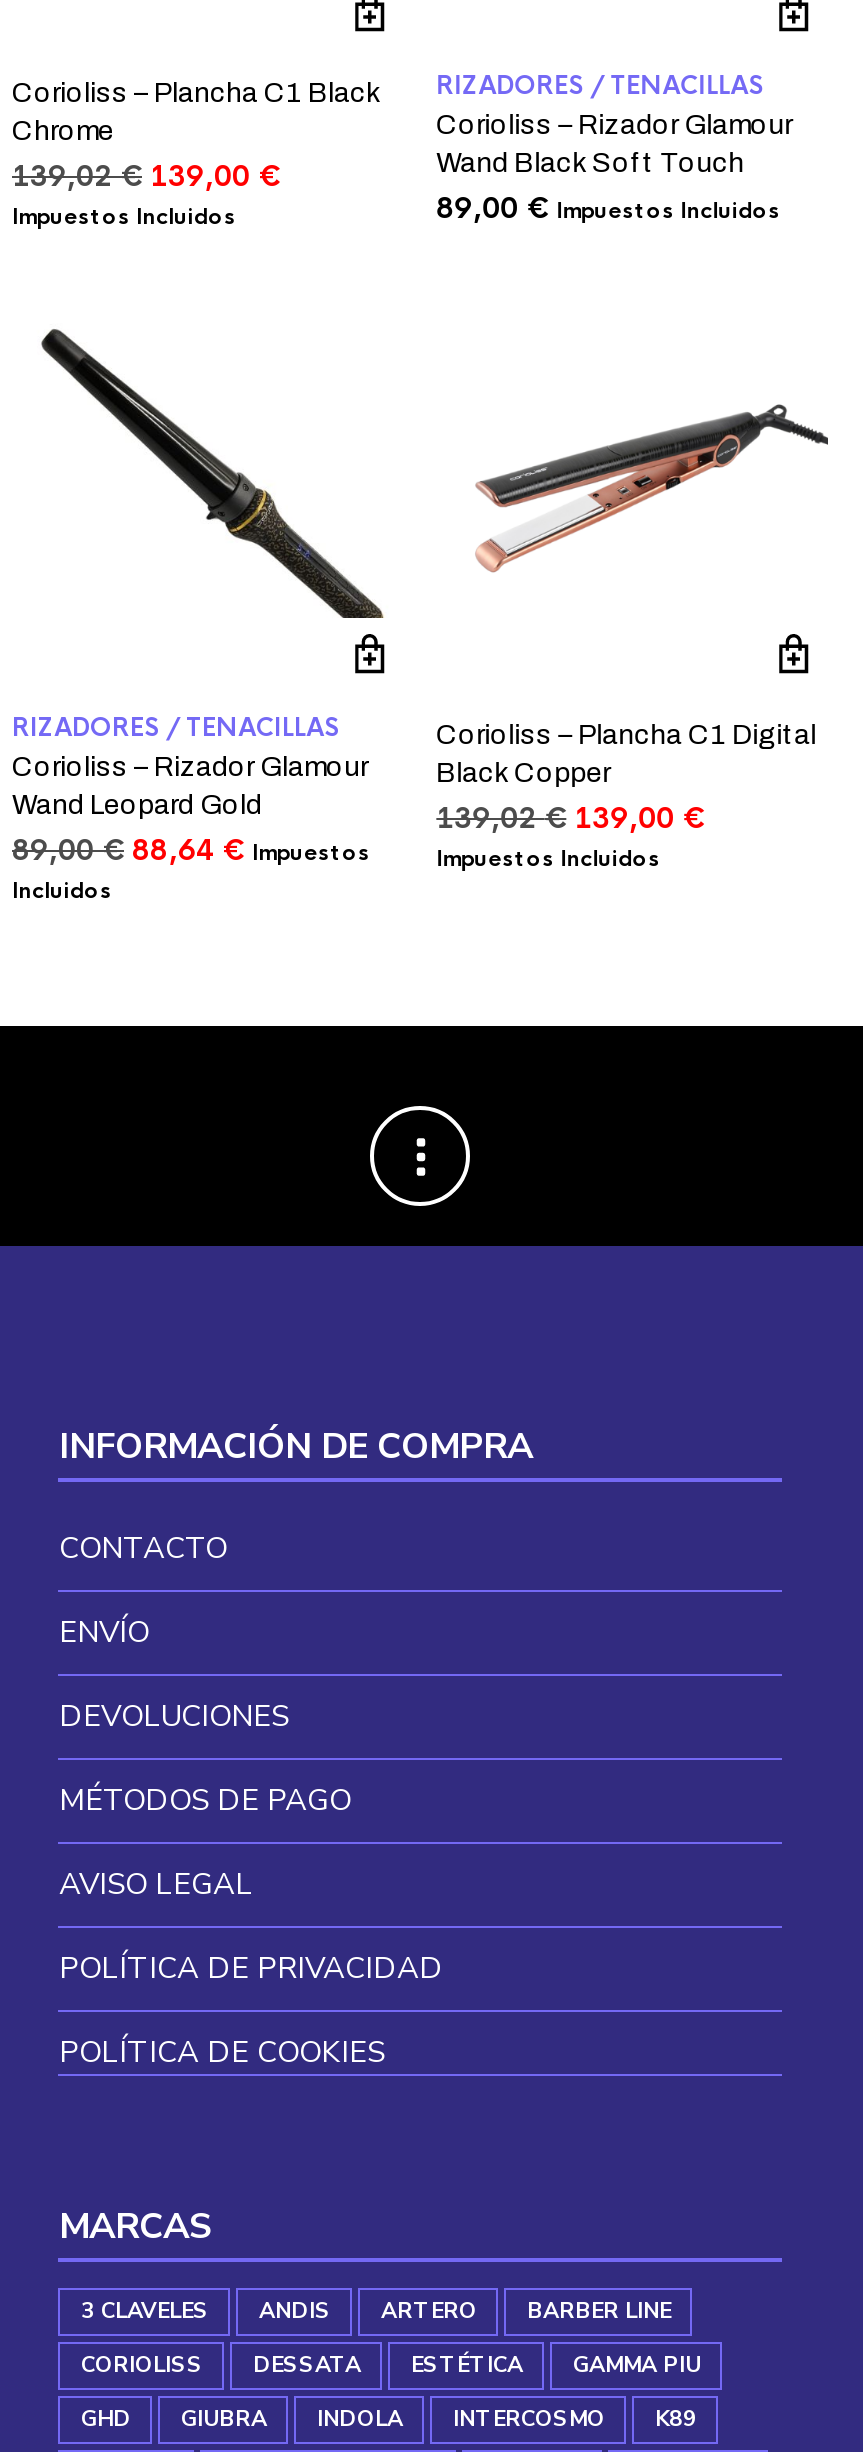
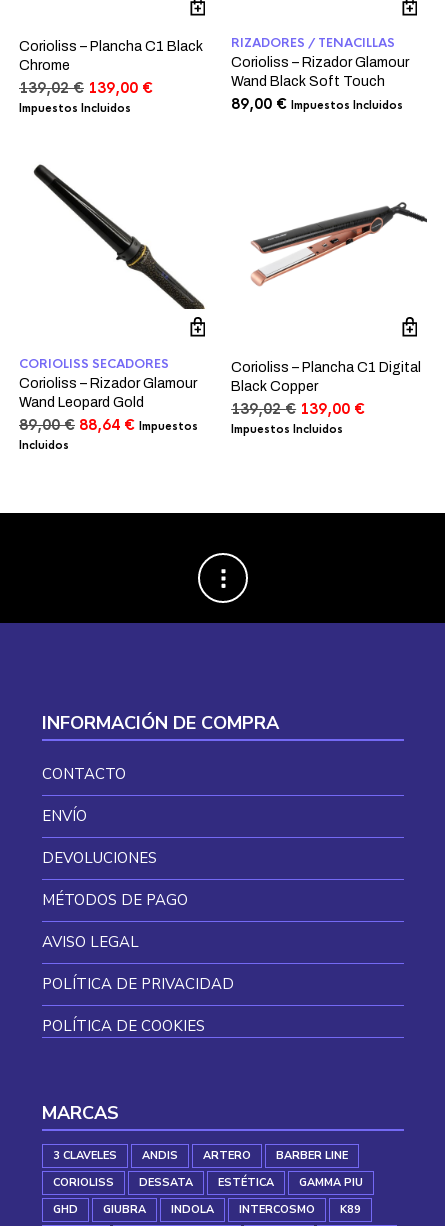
[12,712,340,744] RIZADORES / TENACILLAS -> [19,356,169,372] CORIOLISS SECADORES

